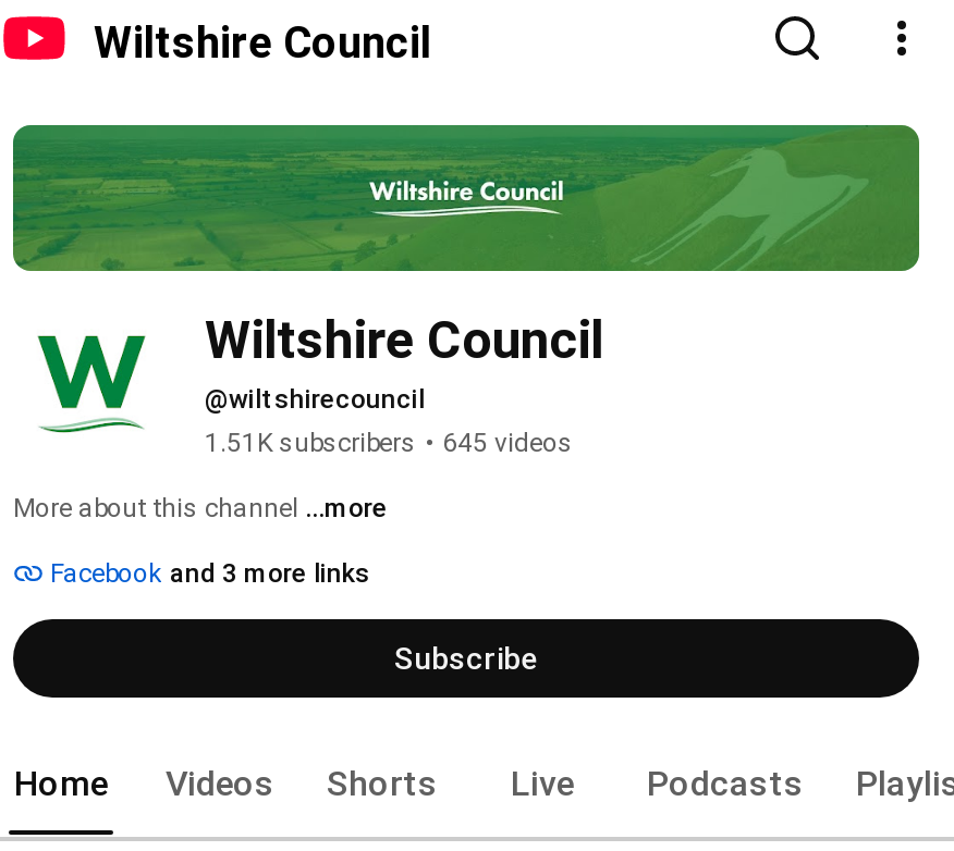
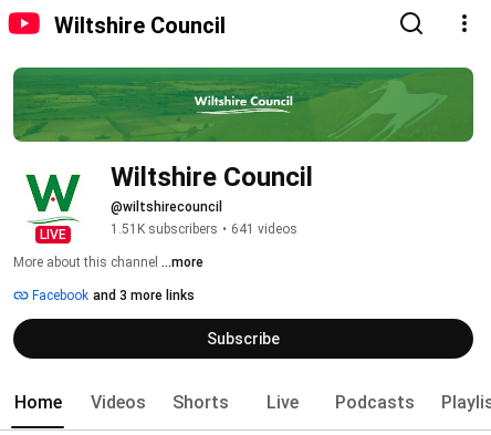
none -> [40,227,66,242] LIVE
[205,428,573,458] 1.51K subscribers • 645 videos -> [111,221,297,237] 1.51K subscribers • 641 videos

